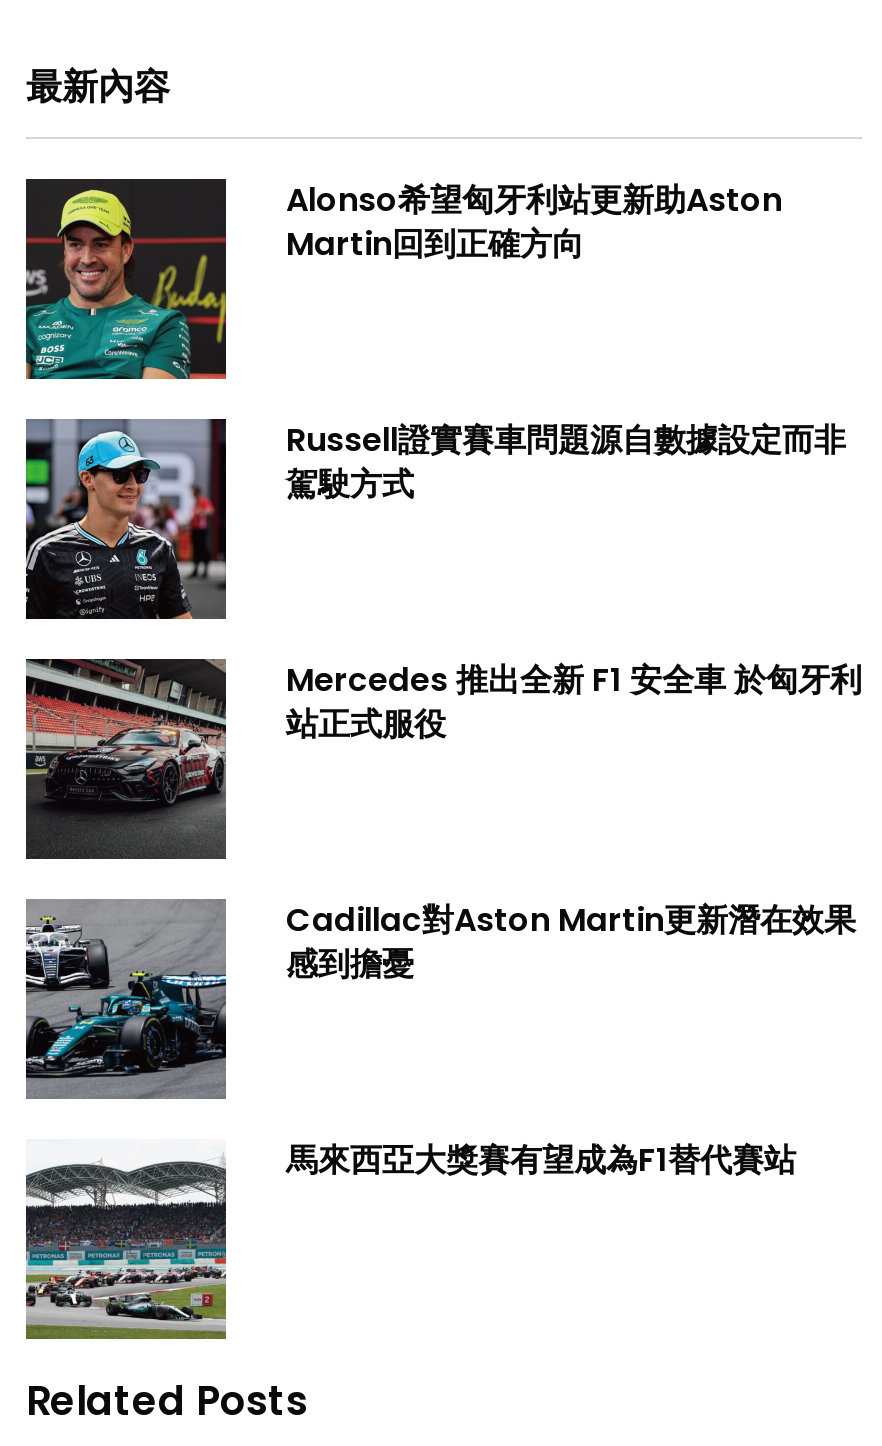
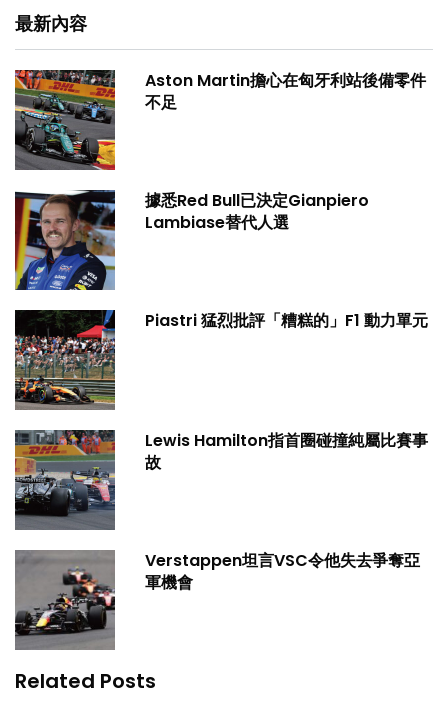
[24,176,782,381] [image] | Alonso希望匈牙利站更新助Aston | Martin回到正確方向 -> [14,69,426,171] [image] | Aston Martin擔心在匈牙利站後備零件 | 不足
[24,416,846,621] [image] | Russell證實賽車問題源自數據設定而非 | 駕駛方式 -> [14,189,369,291] [image] | 據悉Red Bull已決定Gianpiero | Lambiase替代人選
[24,656,862,859] [image] | Mercedes 推出全新 F1 安全車 於匈牙利 | 站正式服役 -> [14,309,428,410] [image] | Piastri 猛烈批評「糟糕的」F1 動力單元
[24,896,856,1093] [image] | Cadillac對Aston Martin更新潛在效果 | 感到擔憂 -> [14,429,428,527] [image] | Lewis Hamilton指首圈碰撞純屬比賽事 | 故
[26,1136,796,1339] [image] | 馬來西亞大獎賽有望成為F1替代賽站 -> [14,549,420,650] [image] | Verstappen坦言VSC令他失去爭奪亞 | 軍機會

